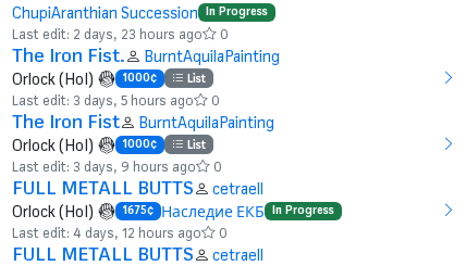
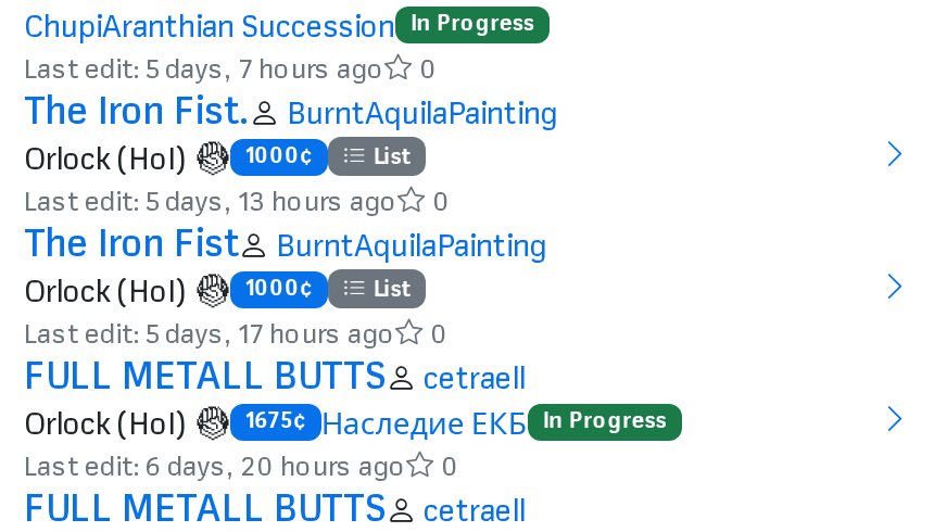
[12,25,203,42] Last edit: 2 days, 23 hours ago -> [24,50,384,84] Last edit: 5 days, 7 hours ago
[12,91,194,108] Last edit: 3 days, 5 hours ago -> [24,182,397,217] Last edit: 5 days, 13 hours ago
[12,157,196,175] Last edit: 3 days, 9 hours ago -> [24,314,395,349] Last edit: 5 days, 17 hours ago
[12,223,201,241] Last edit: 4 days, 12 hours ago -> [24,447,406,482] Last edit: 6 days, 20 hours ago

